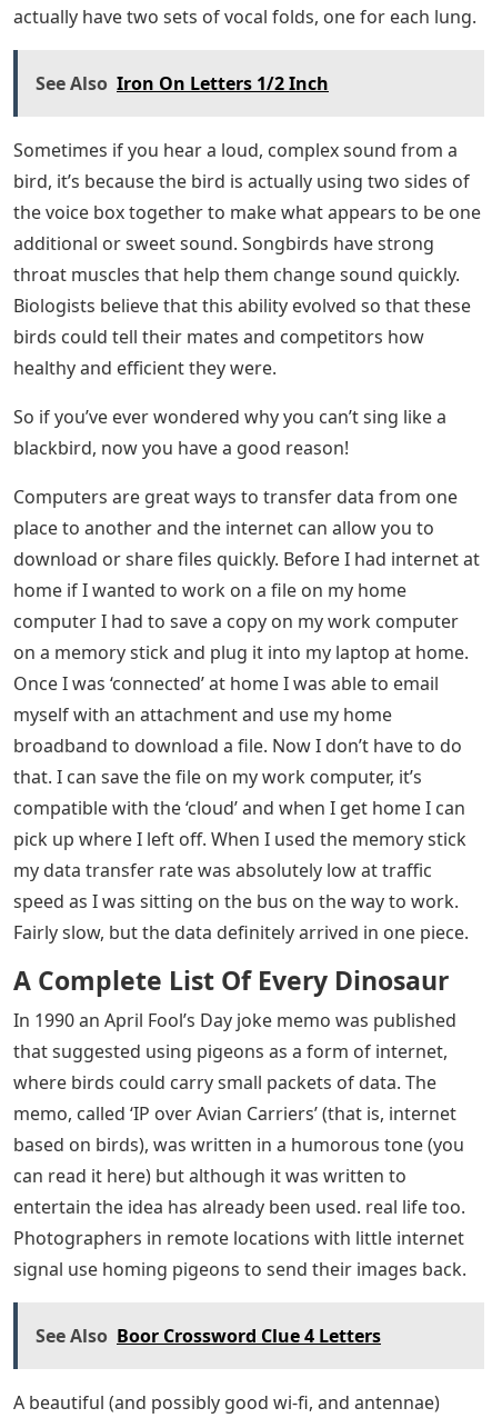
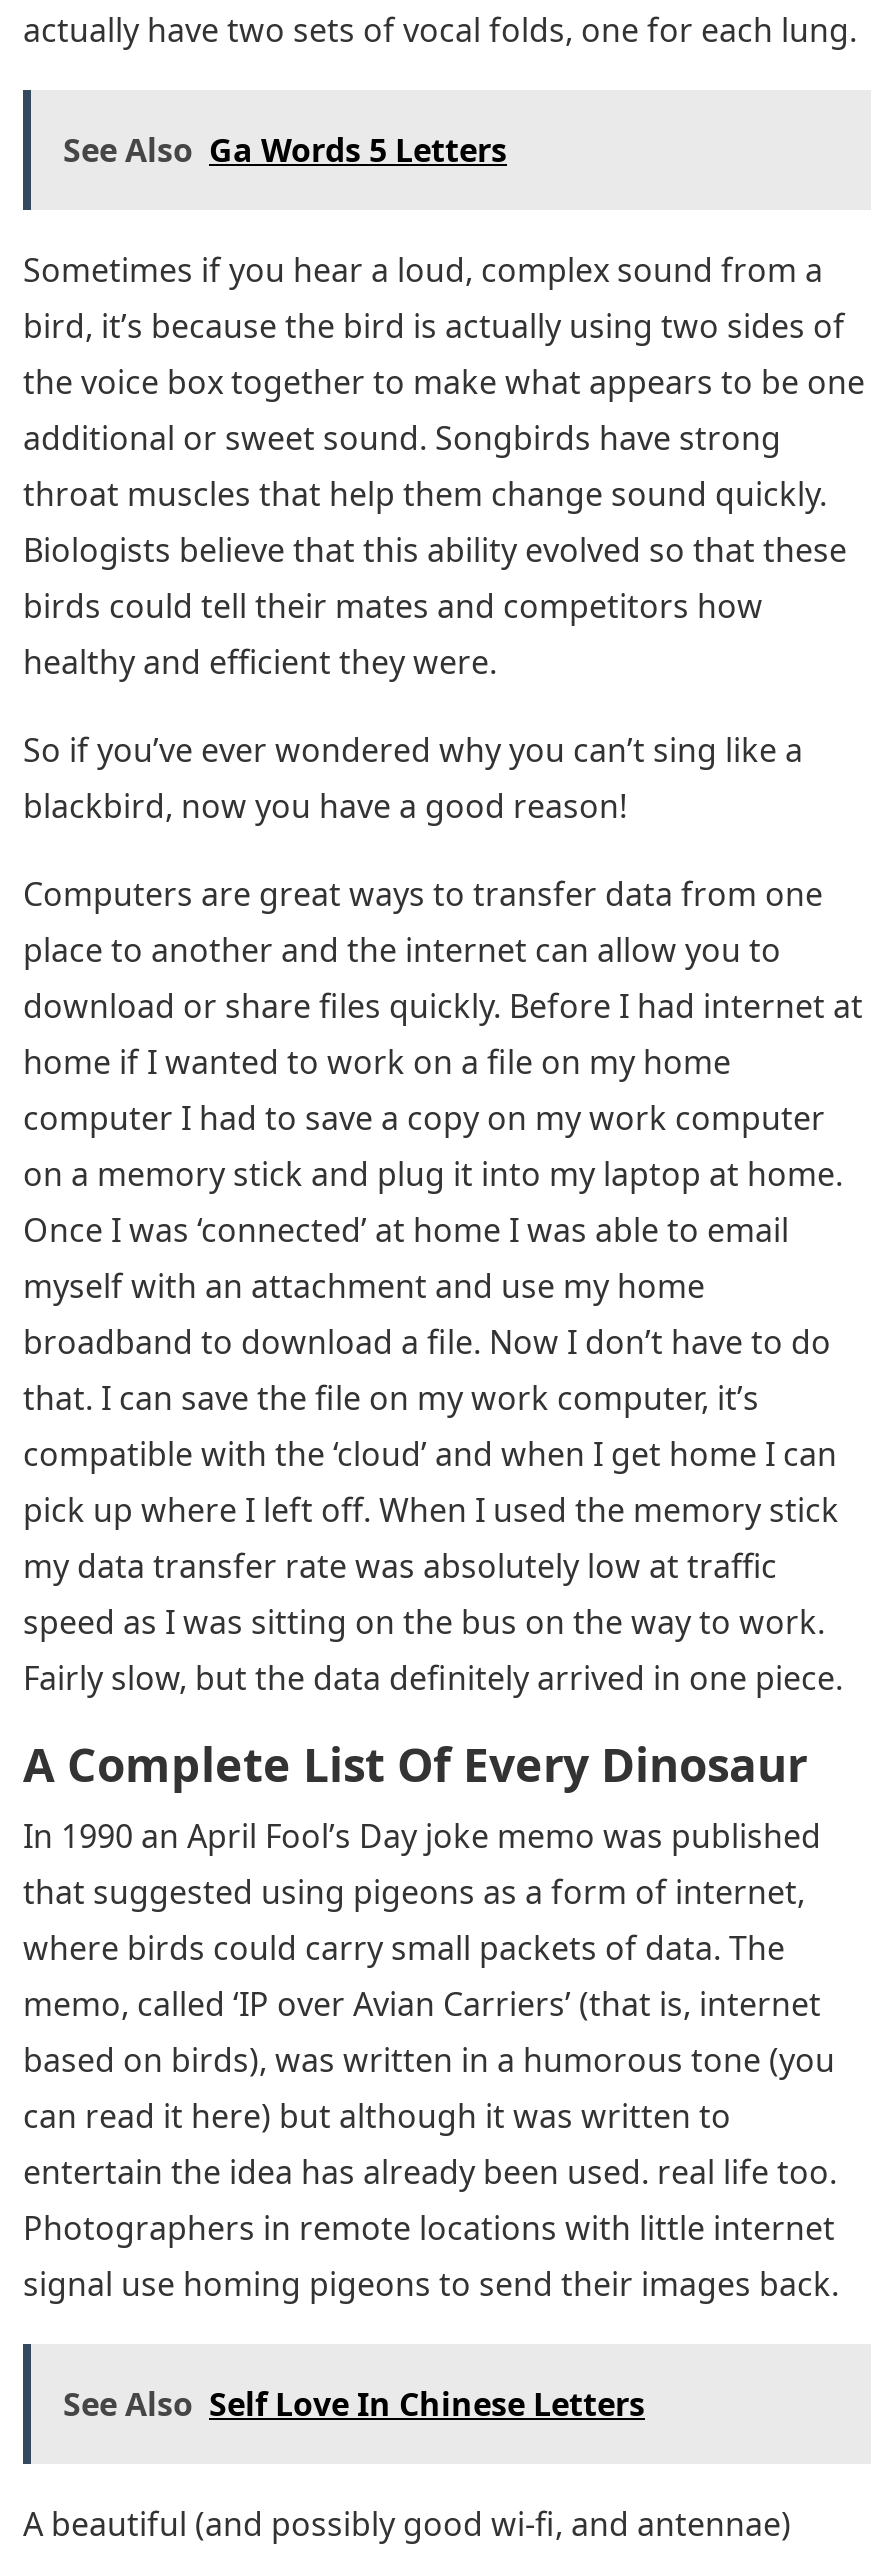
[36,71,329,96] See Also Iron On Letters 1/2 Inch -> [63,128,507,172] See Also Ga Words 5 Letters
[36,1324,381,1348] See Also Boor Crossword Clue 4 Letters -> [63,2382,645,2426] See Also Self Love In Chinese Letters

